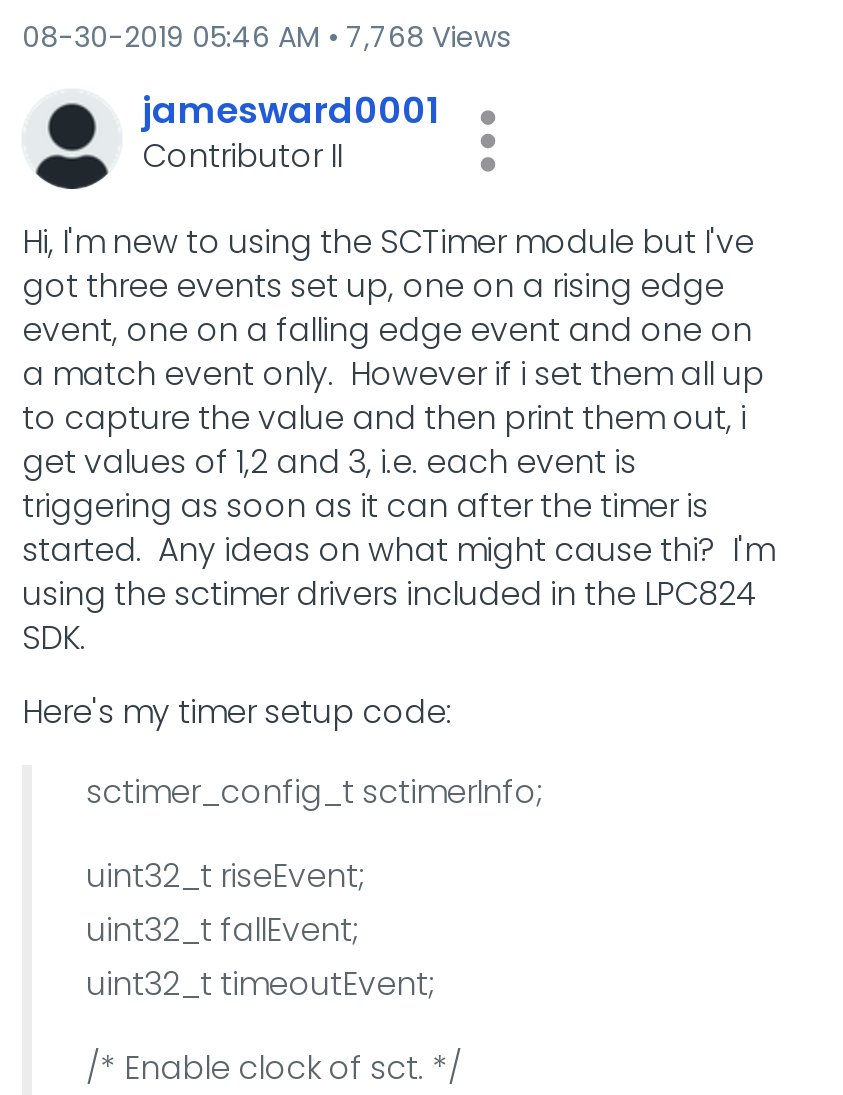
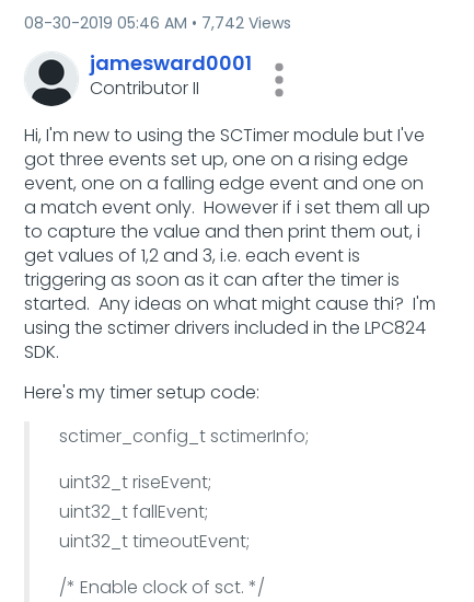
[22,17,510,57] 08-30-2019 05:46 AM 7,768 Views -> [24,12,291,34] 08-30-2019 05:46 AM 7,742 Views

